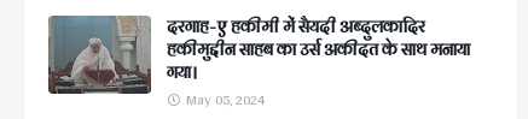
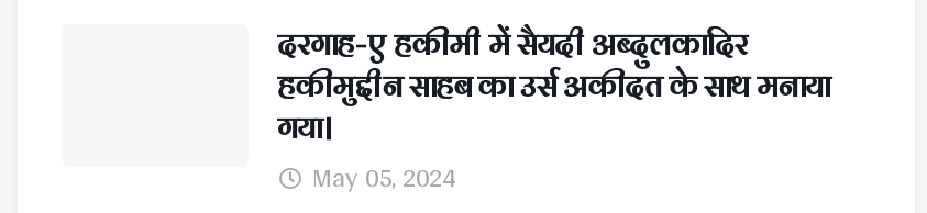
[47,14,152,95] [image] -> none

